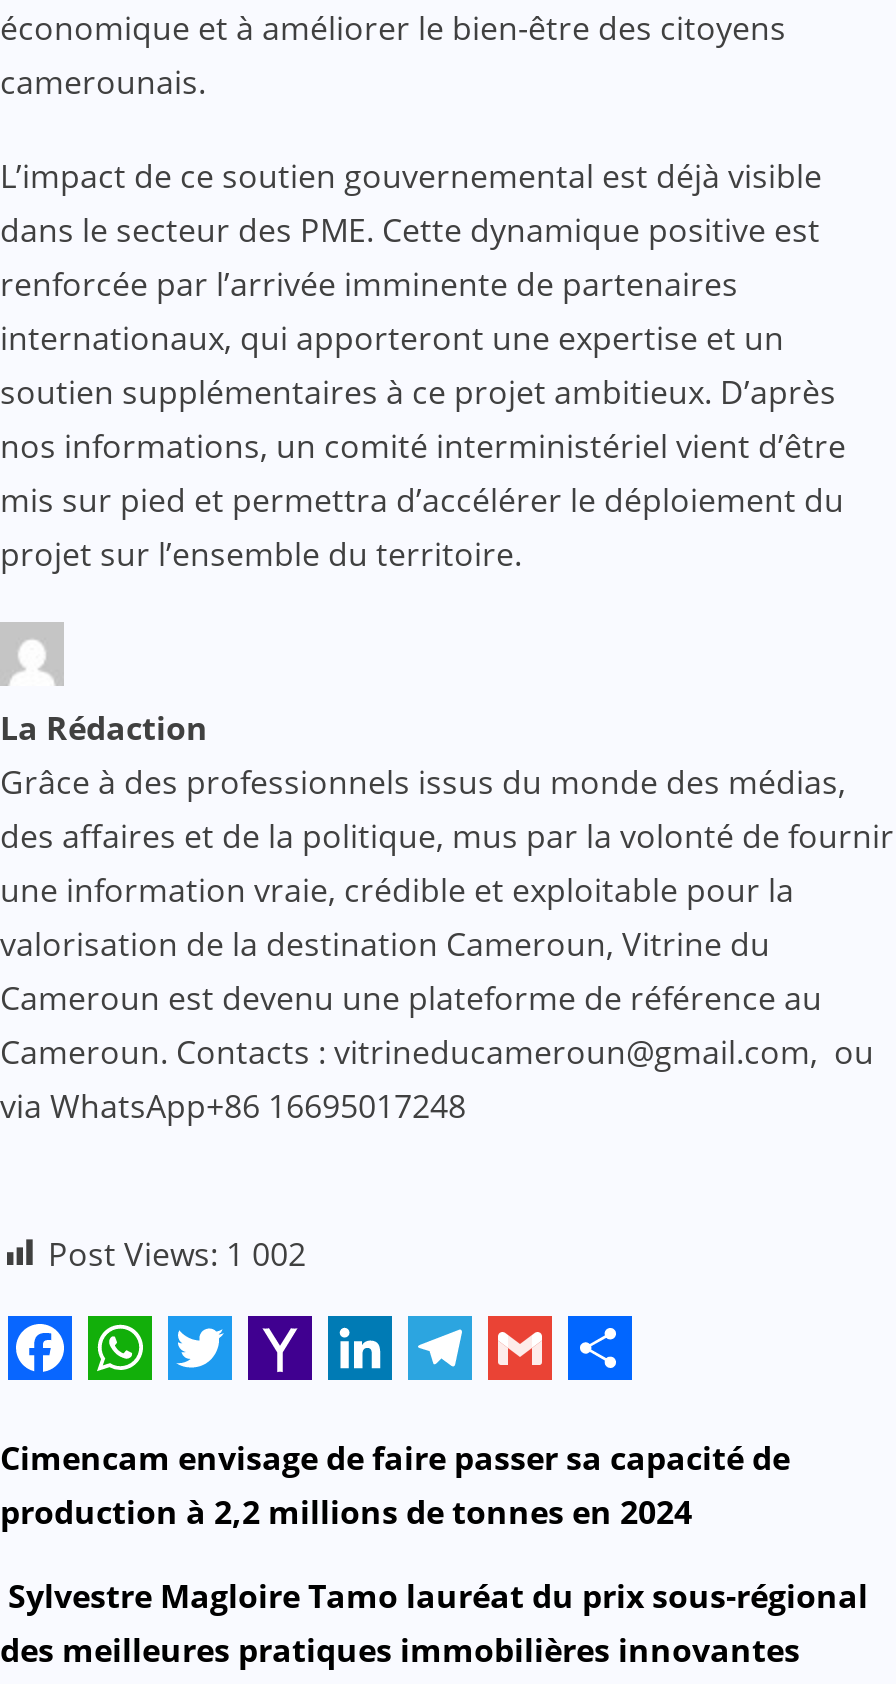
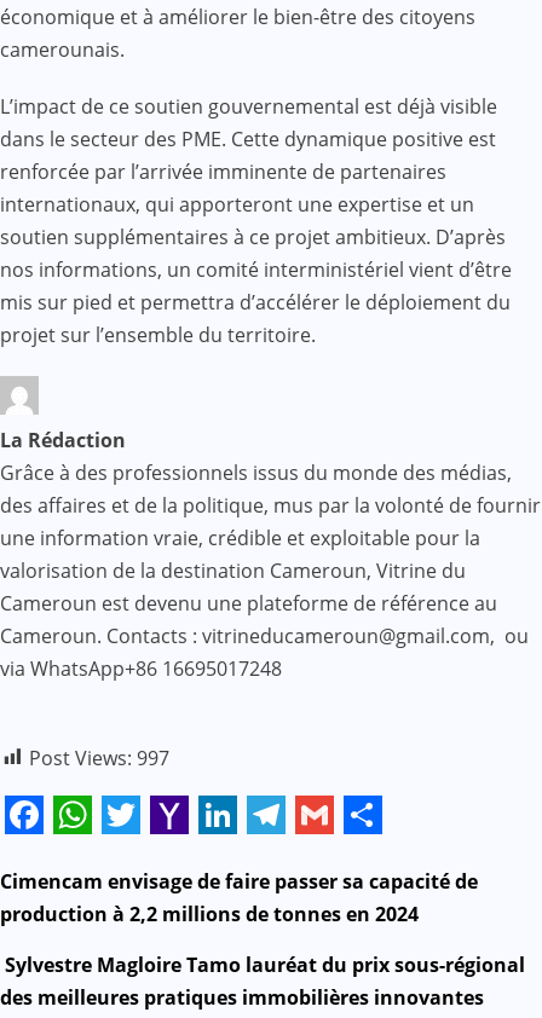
[48,1231,306,1275] Post Views: 1 002 -> [29,744,169,771] Post Views: 997

